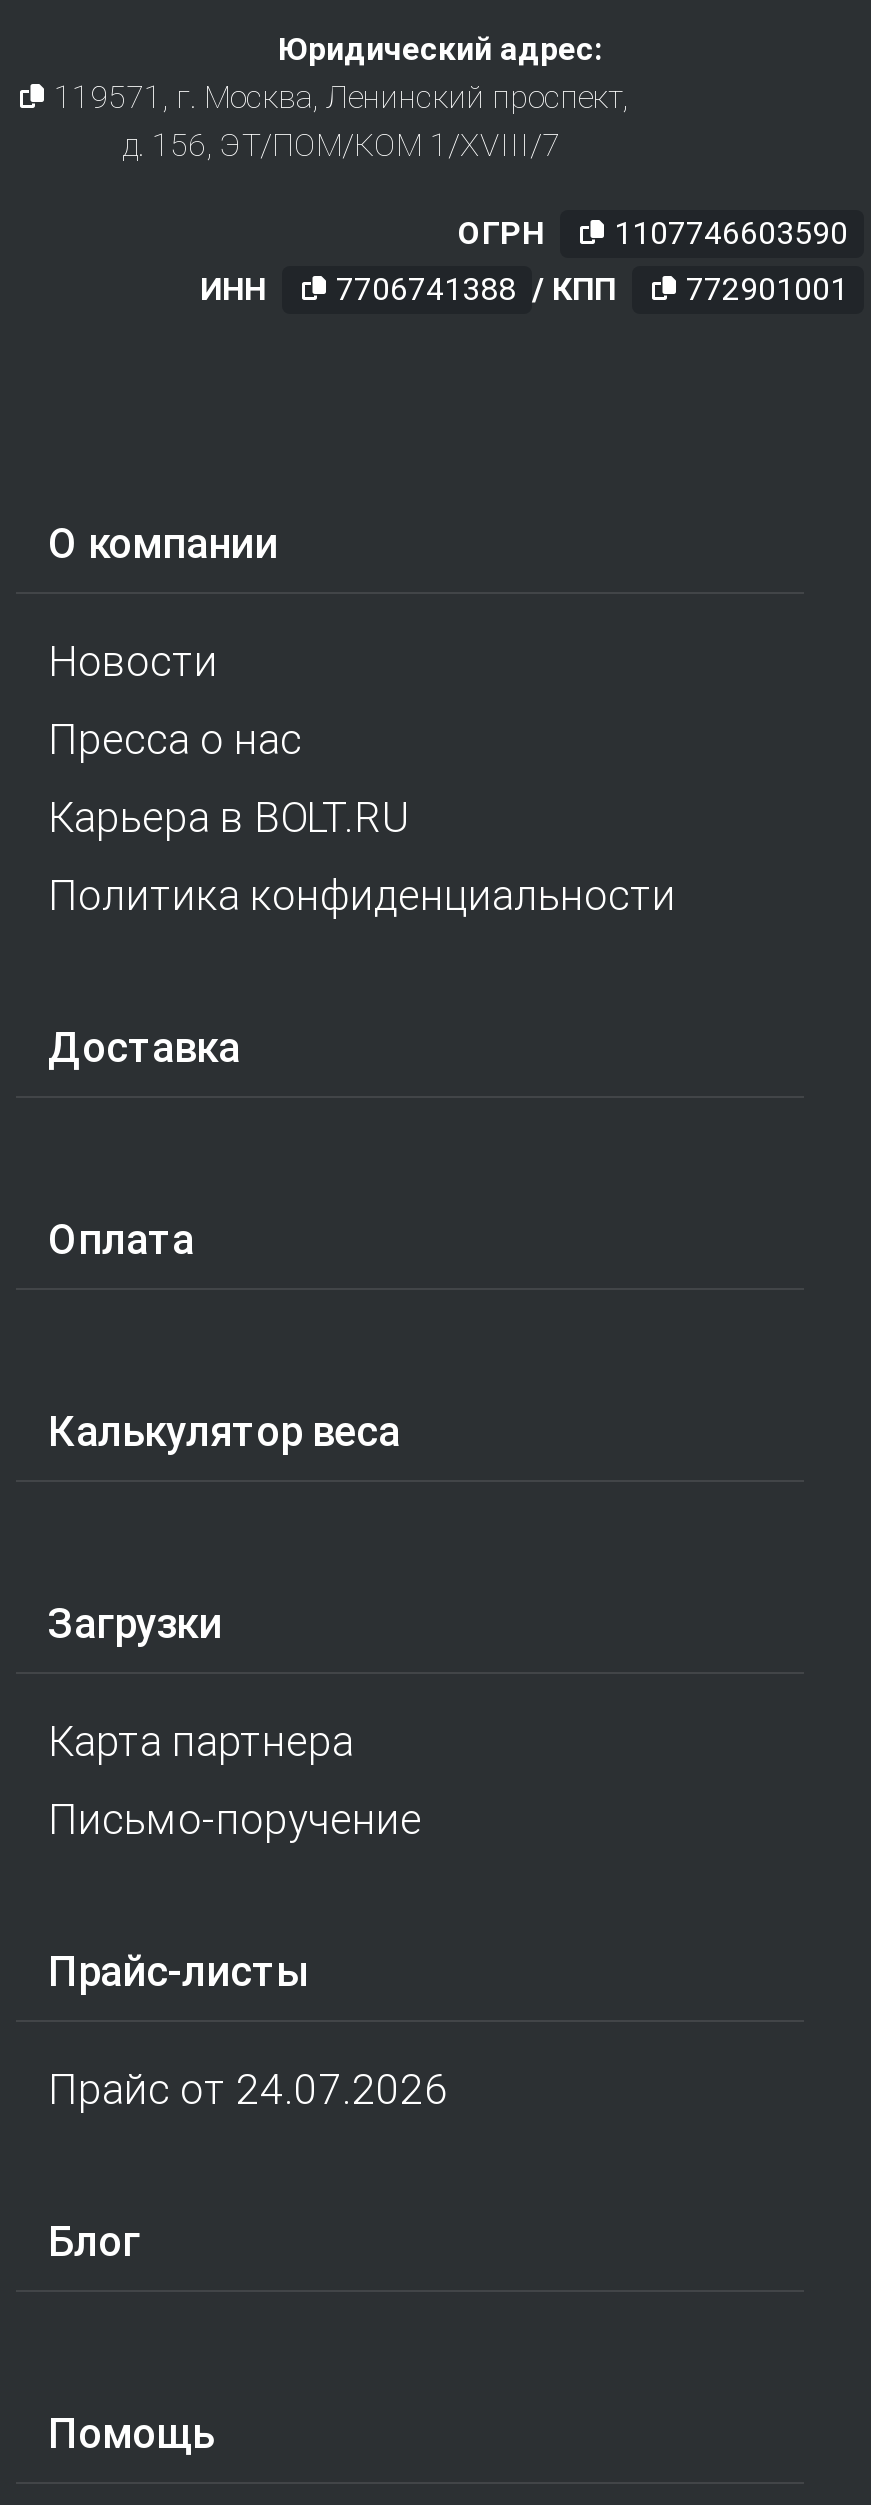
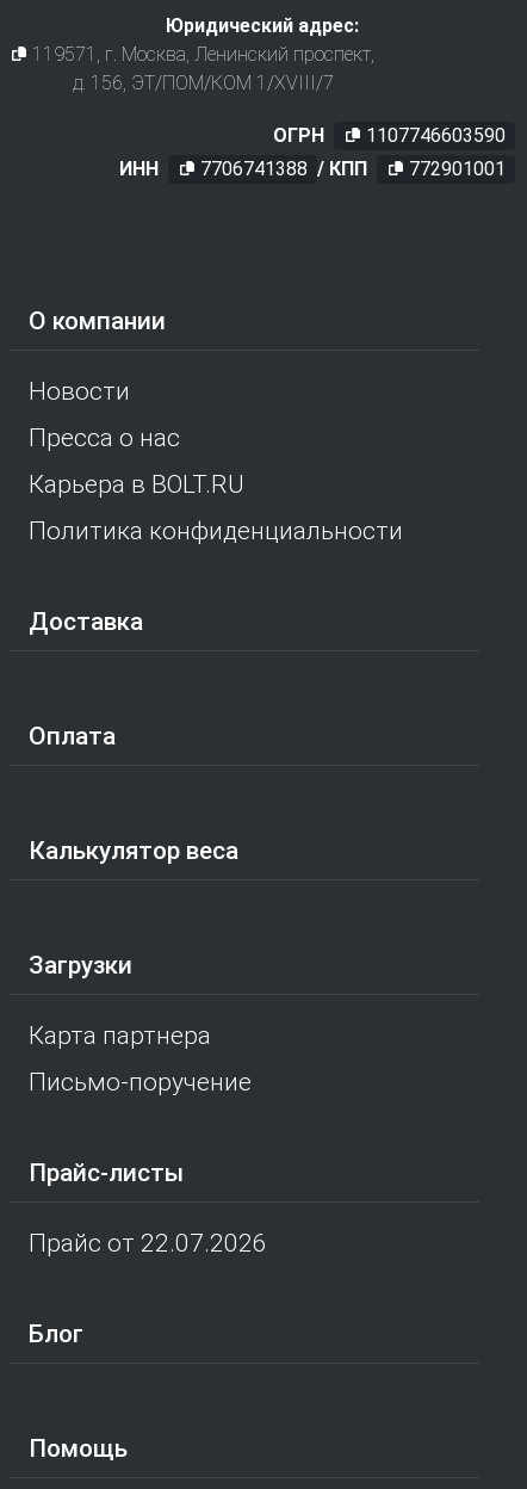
[48,2066,448,2114] Прайс от 24.07.2026 -> [29,1229,267,1257] Прайс от 22.07.2026

